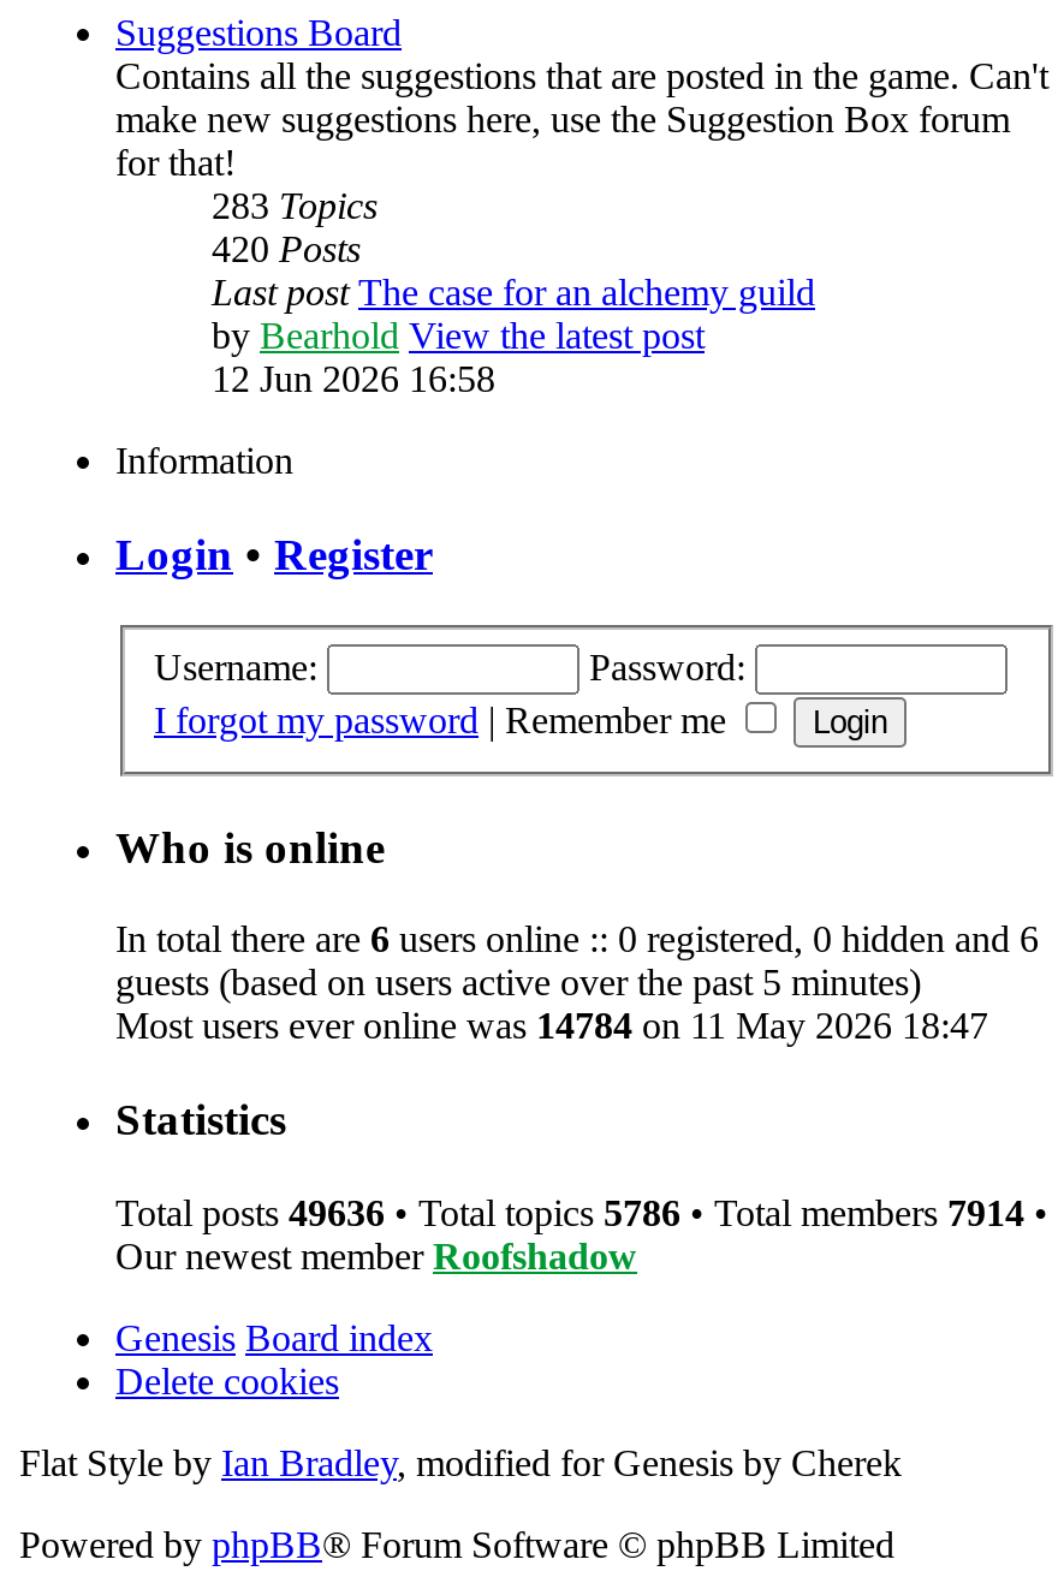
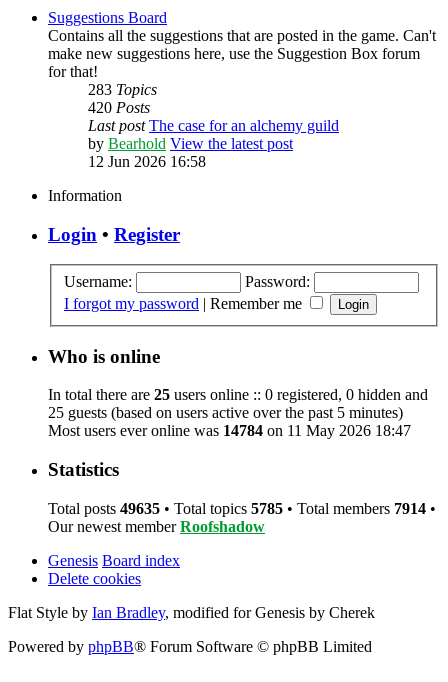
[115,920,1039,1004] In total there are 6 users online :: 0 registered, 0 hidden and 6 | guests (based on users active over the past 5 minutes) -> [48,386,428,421] In total there are 25 users online :: 0 registered, 0 hidden and | 25 guests (based on users active over the past 5 minutes)
[115,1192,1048,1233] Total posts 49636 • Total topics 5786 • Total members 7914 • -> [48,500,436,517] Total posts 49635 • Total topics 5785 • Total members 7914 •

